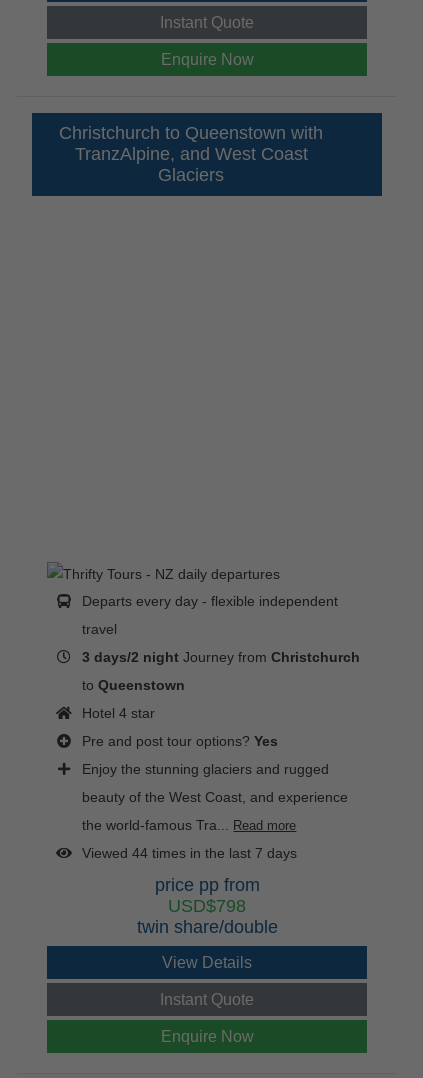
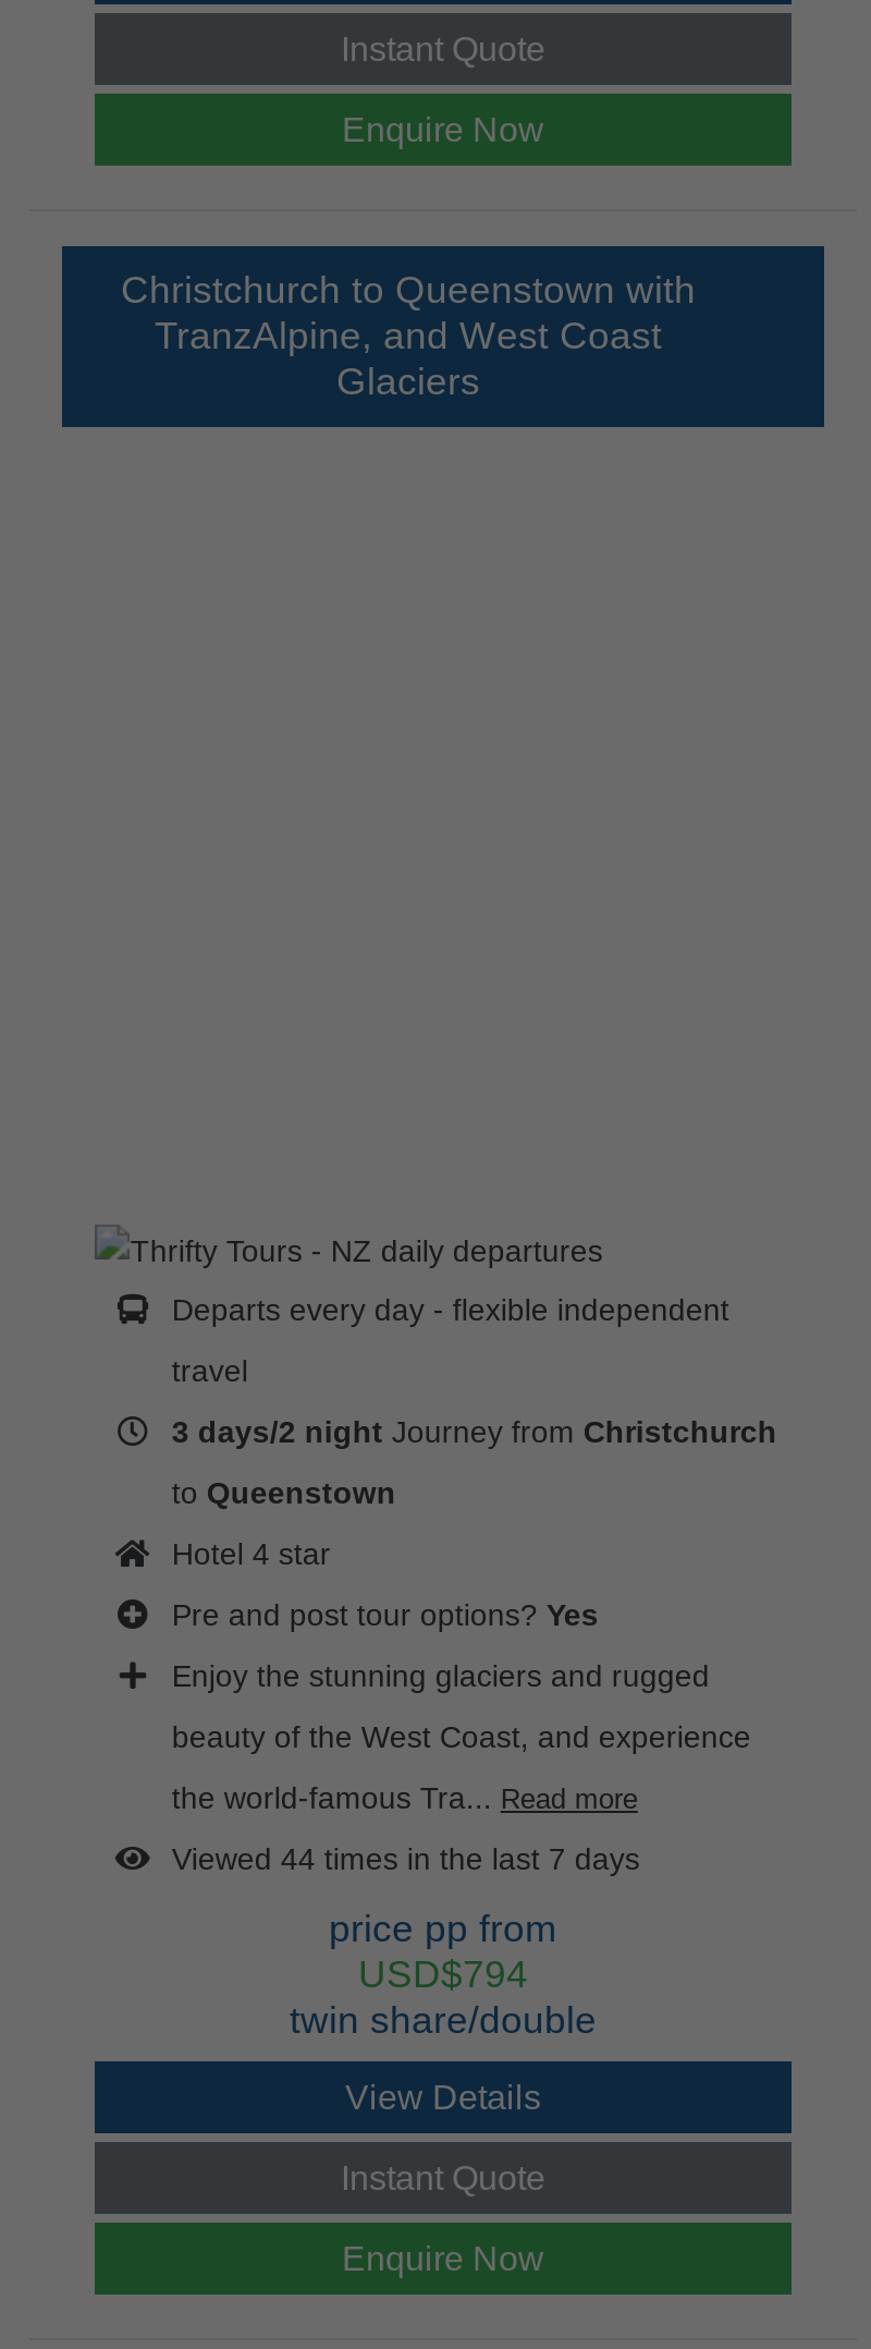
[168,896,246,916] USD$798 -> [358,1953,528,1997] USD$794

